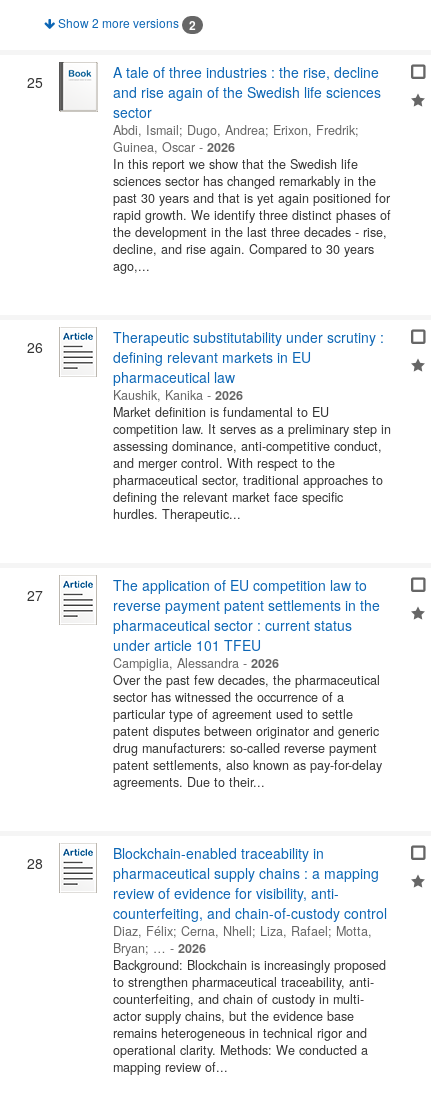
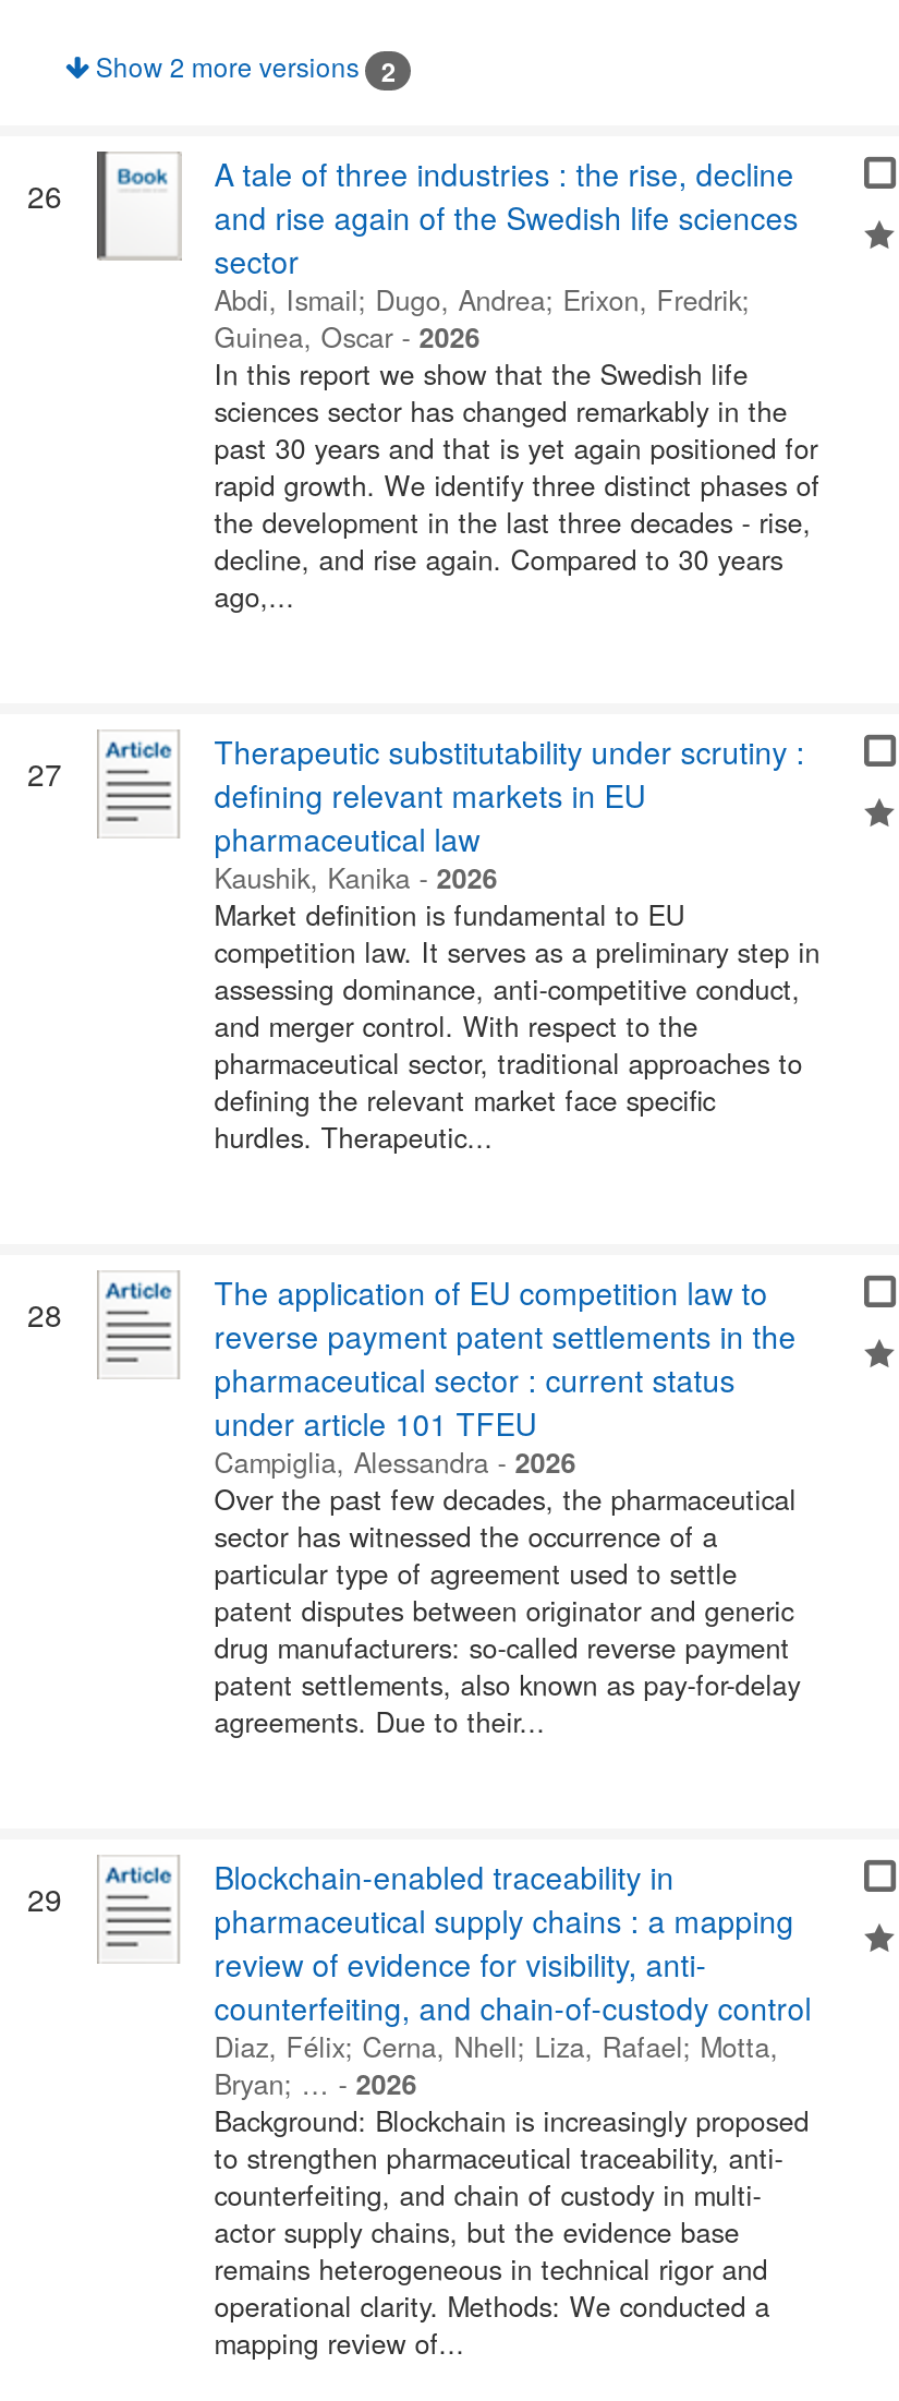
[27,72,43,92] 25 -> [27,173,62,217] 26
[27,337,43,357] 26 -> [27,751,62,795] 27
[27,585,43,605] 27 -> [27,1292,62,1335] 28
[27,853,43,873] 28 -> [27,1876,62,1920] 29

